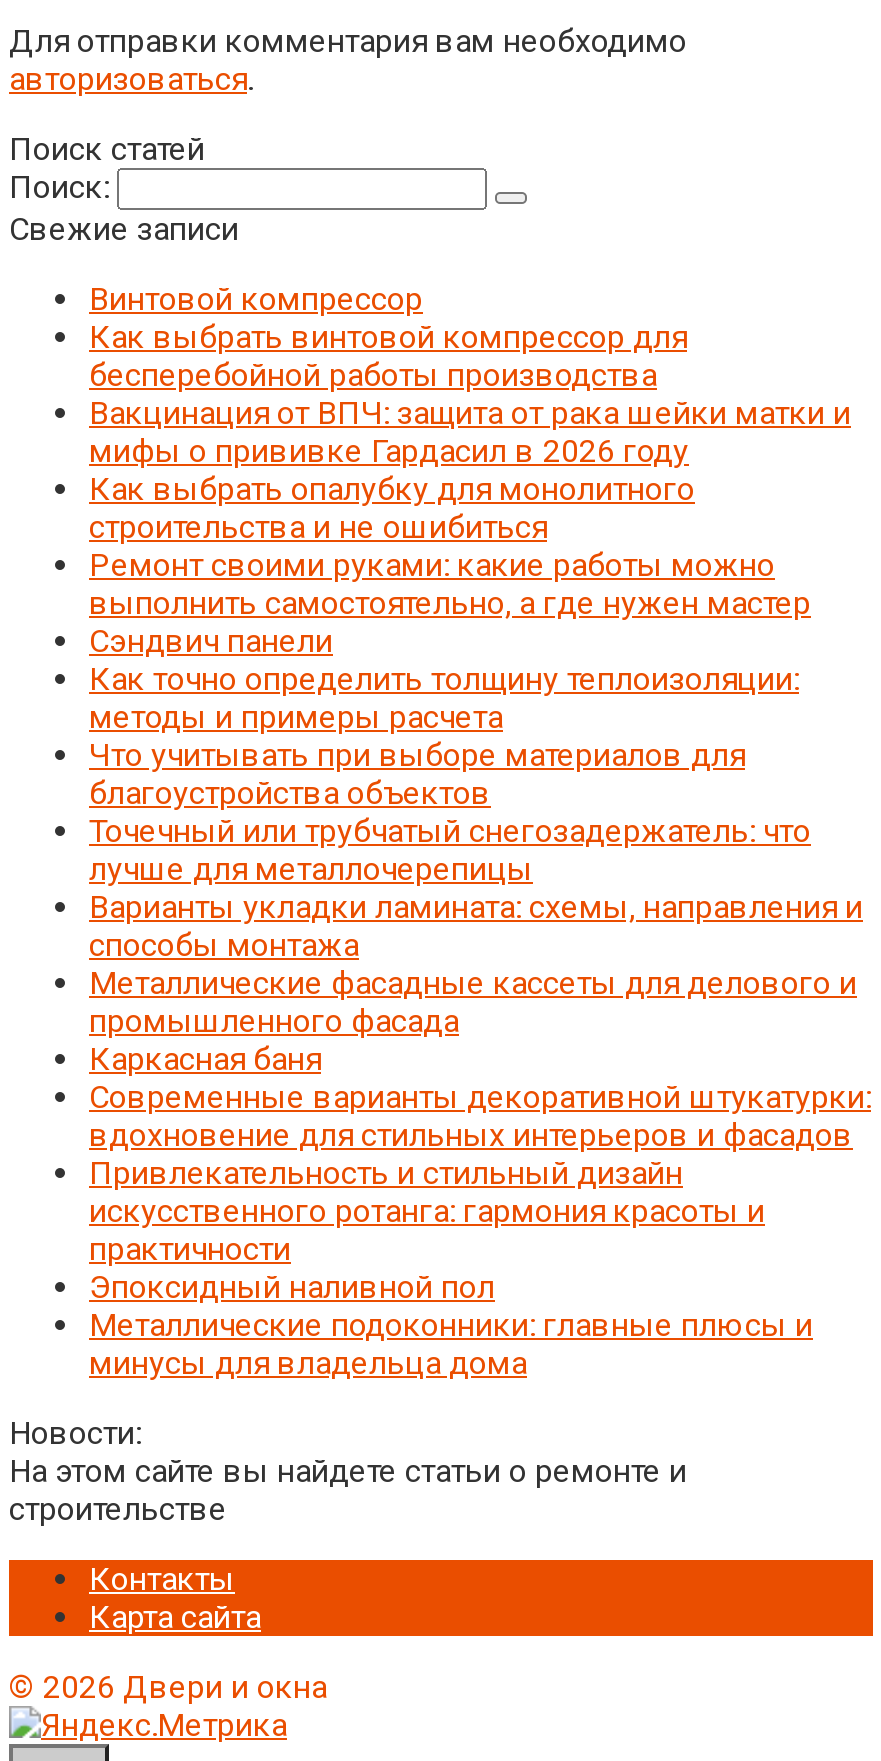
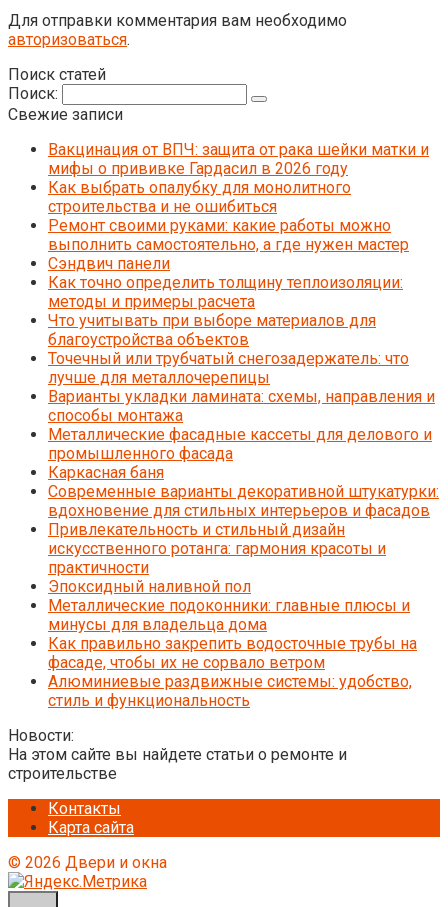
[89,280,687,394] Винтовой компрессор | Как выбрать винтовой компрессор для | бесперебойной работы производства -> none
moved [89,394,871,1382] -> [48,140,439,634]: Вакцинация от ВПЧ: защита от рака шейки матки и | мифы о прививке Гардасил в 2026 году | Как выбрать опалубку для монолитного | ... | Металлические подоконники: главные плюсы и | минусы для владельца дома
none -> [48,634,417,710] Как правильно закрепить водосточные трубы на | фасаде, чтобы их не сорвало ветром | Алюминиевые раздвижные системы: удобство, | стиль и функциональность

